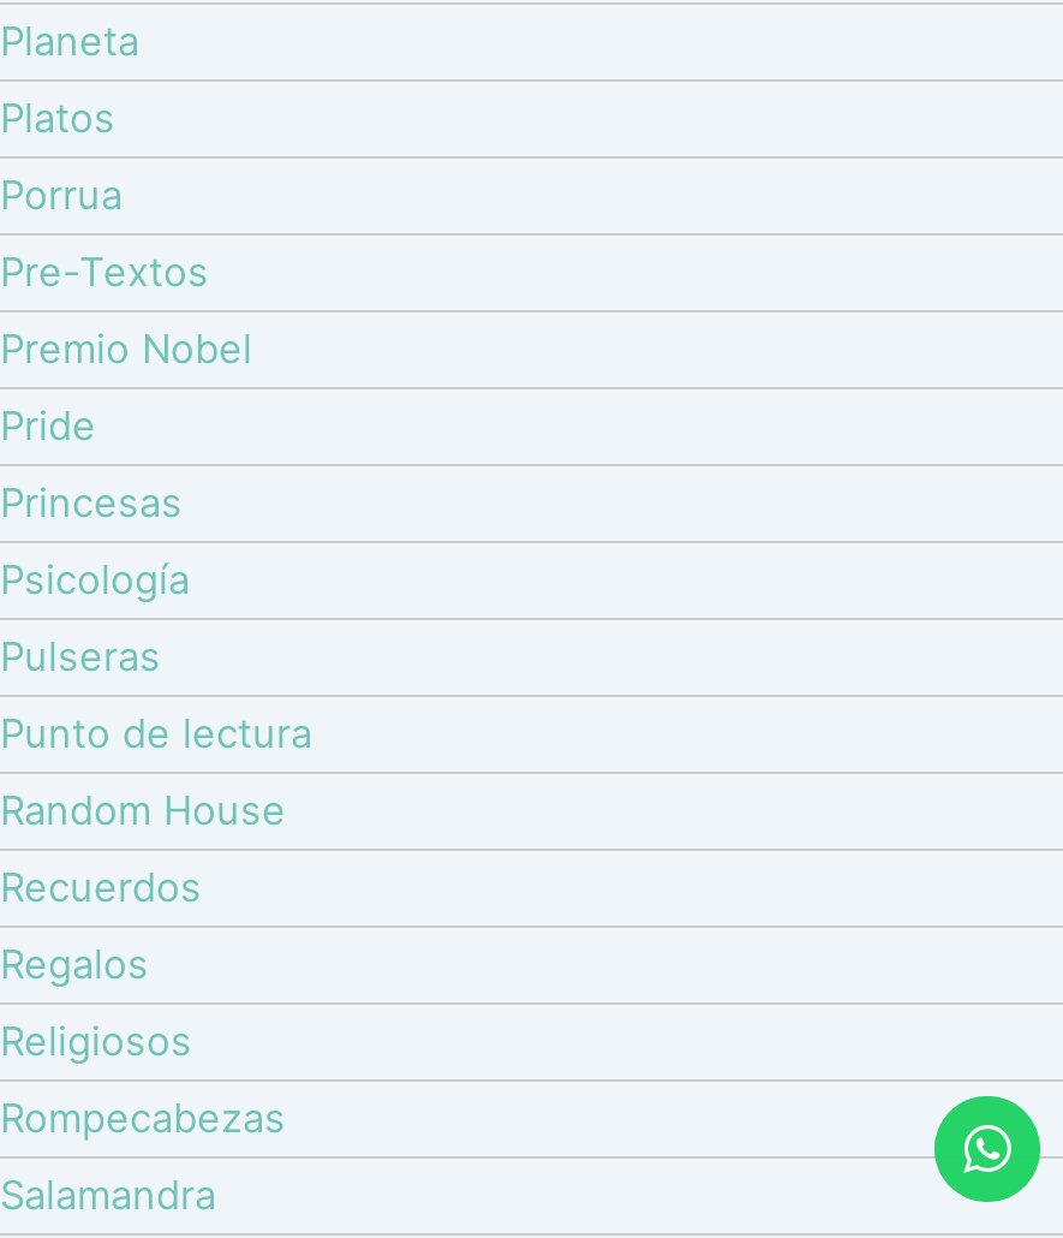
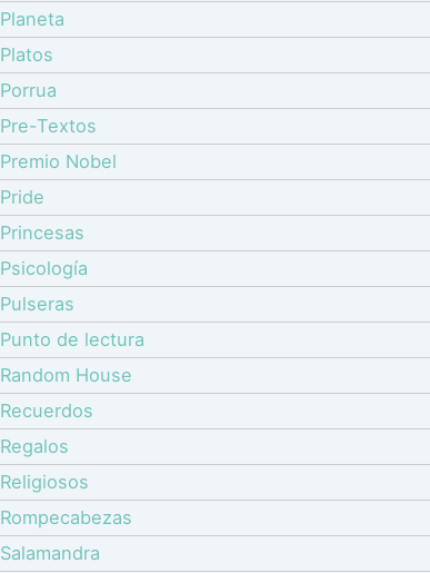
[930,1091,1045,1207] [image] -> none

